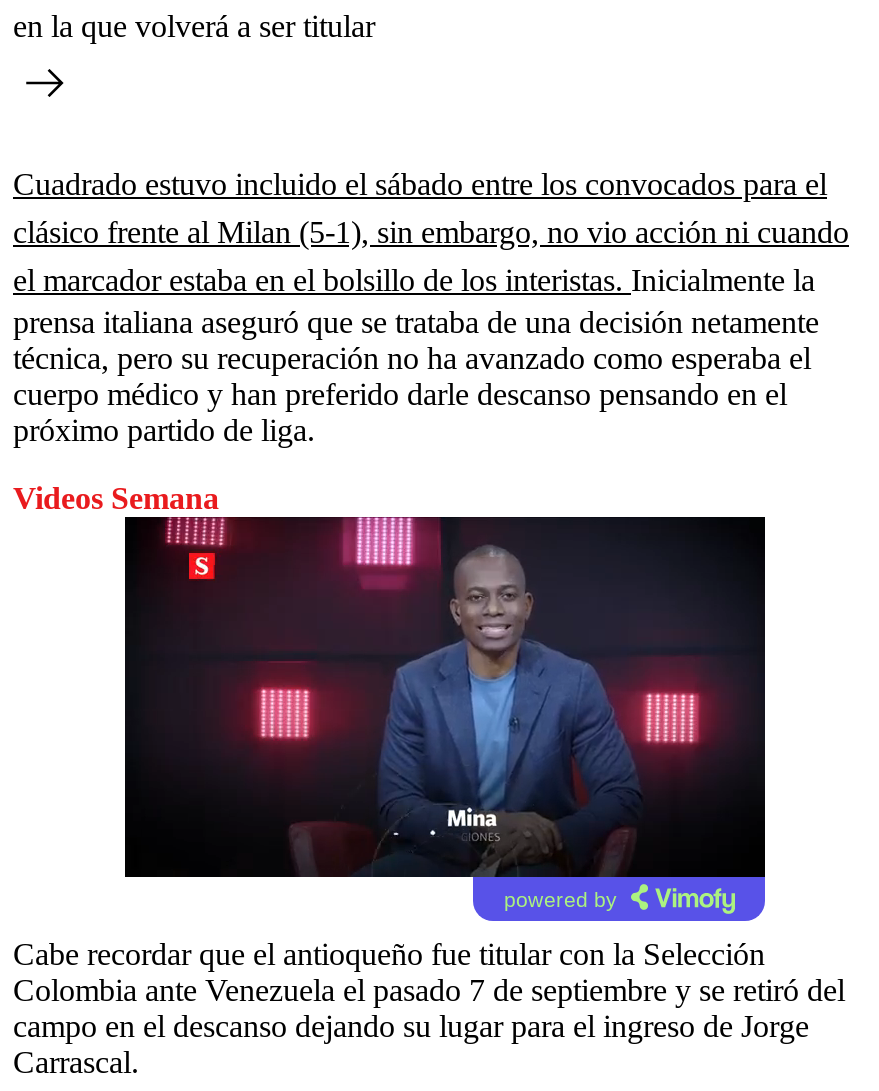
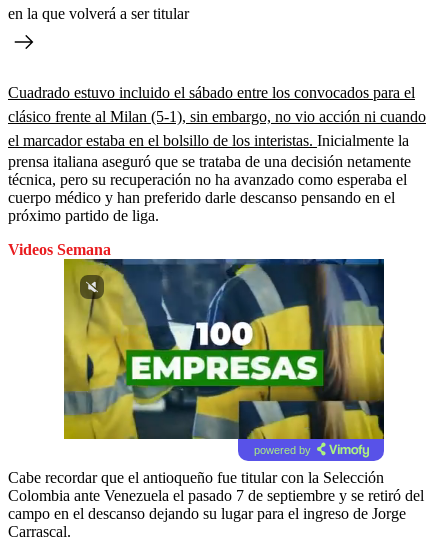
[123,515,767,879] [image] -> [63,258,385,440] [image]

